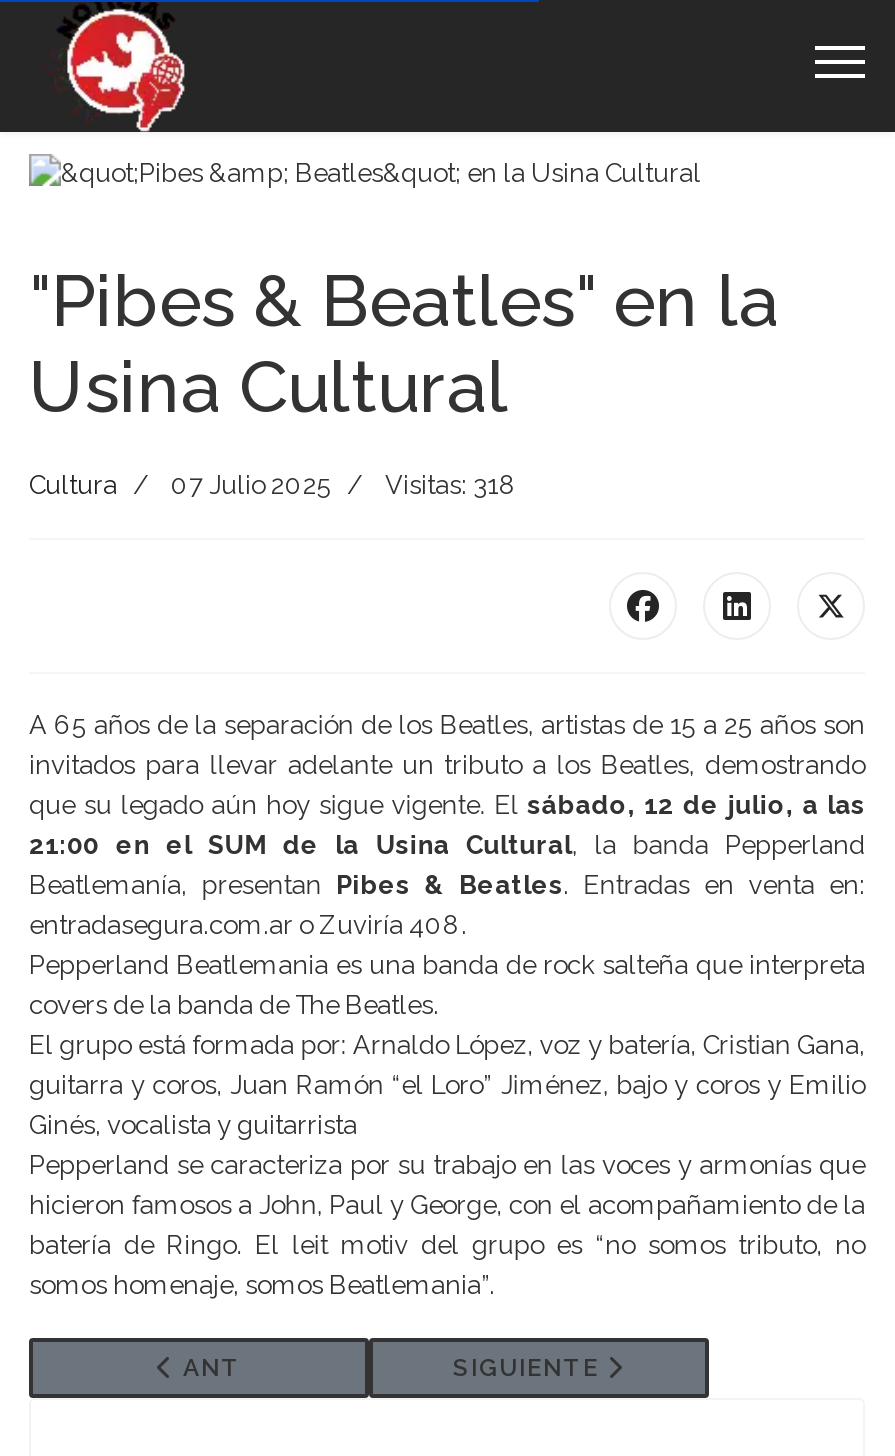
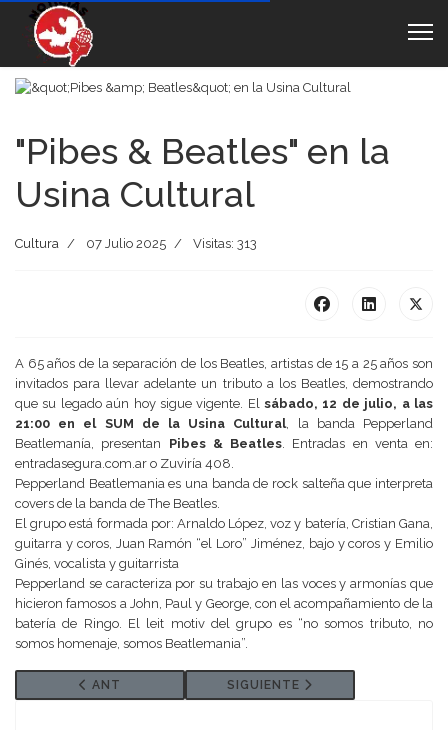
[29,469,517,499] Cultura 07 Julio 2025 Visitas: 318 -> [15,236,257,251] Cultura 07 Julio 2025 Visitas: 313

